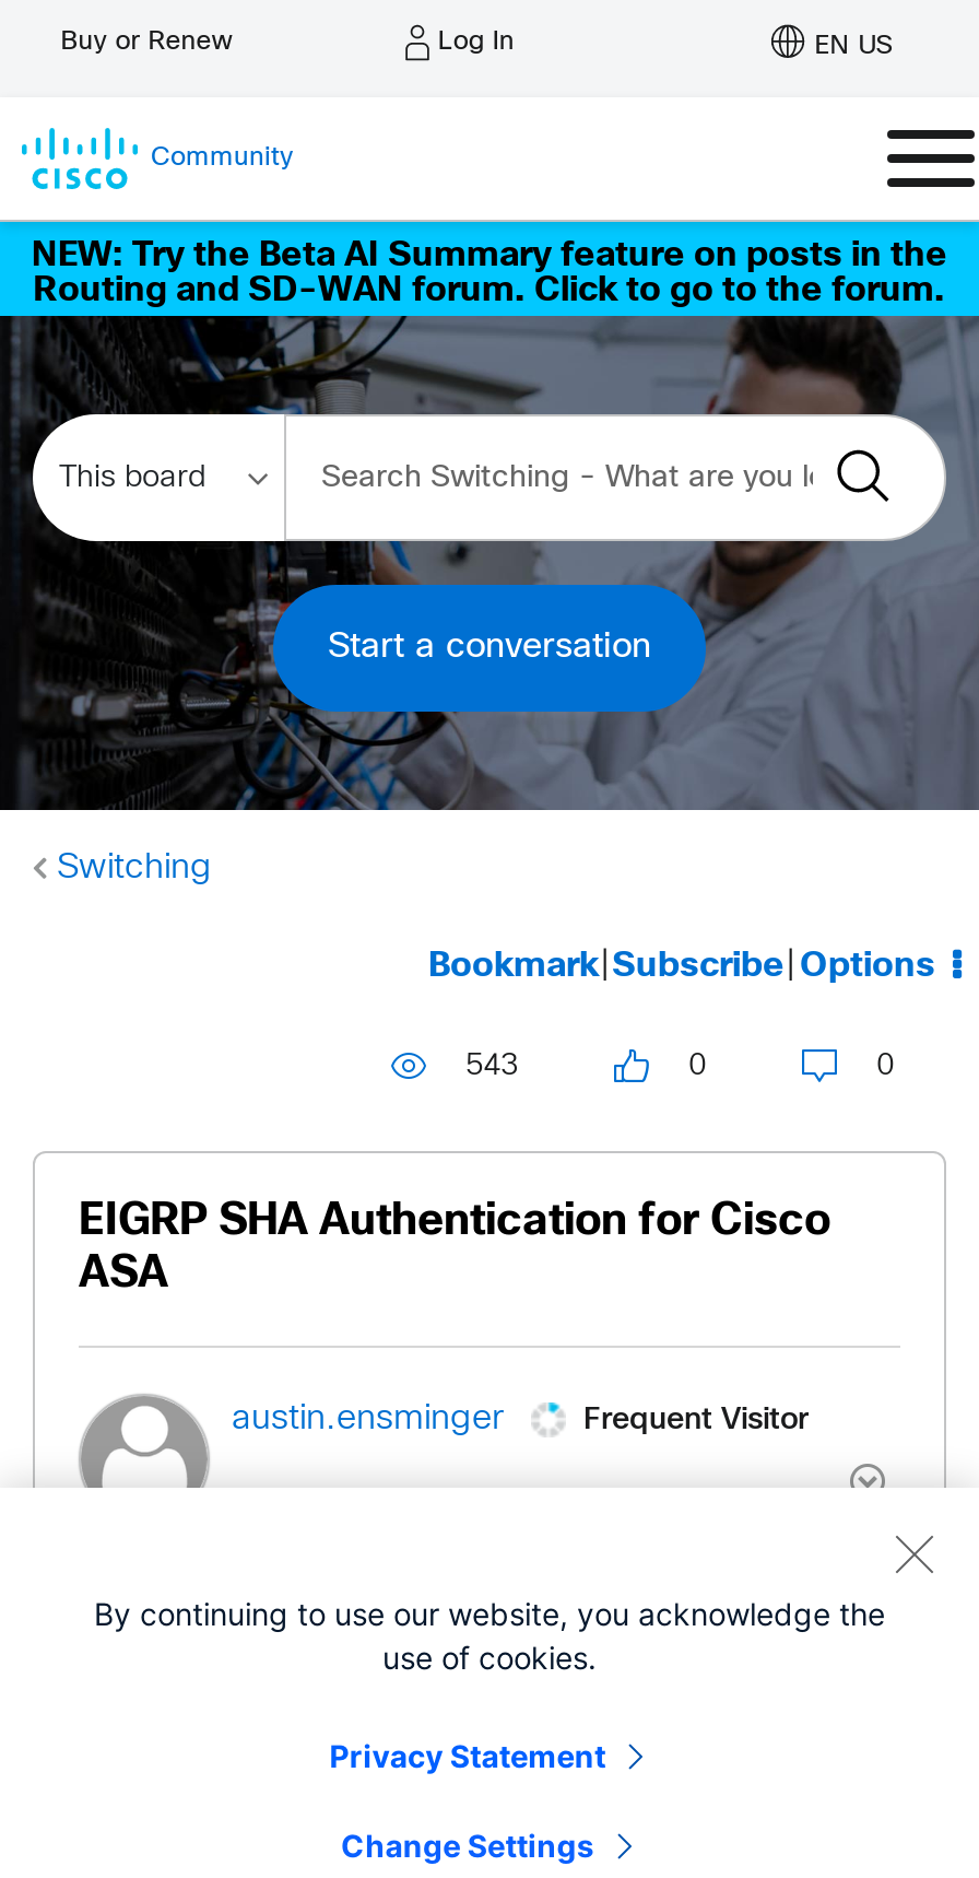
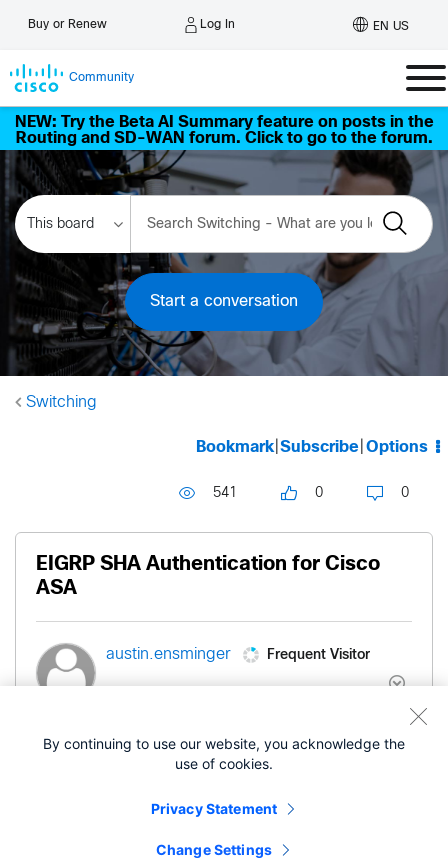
[465,1053,518,1081] 543 -> [213,487,237,500] 541

